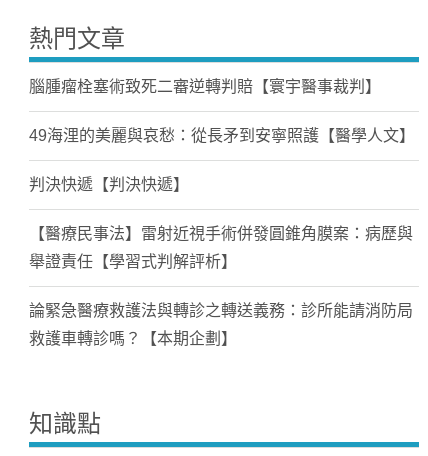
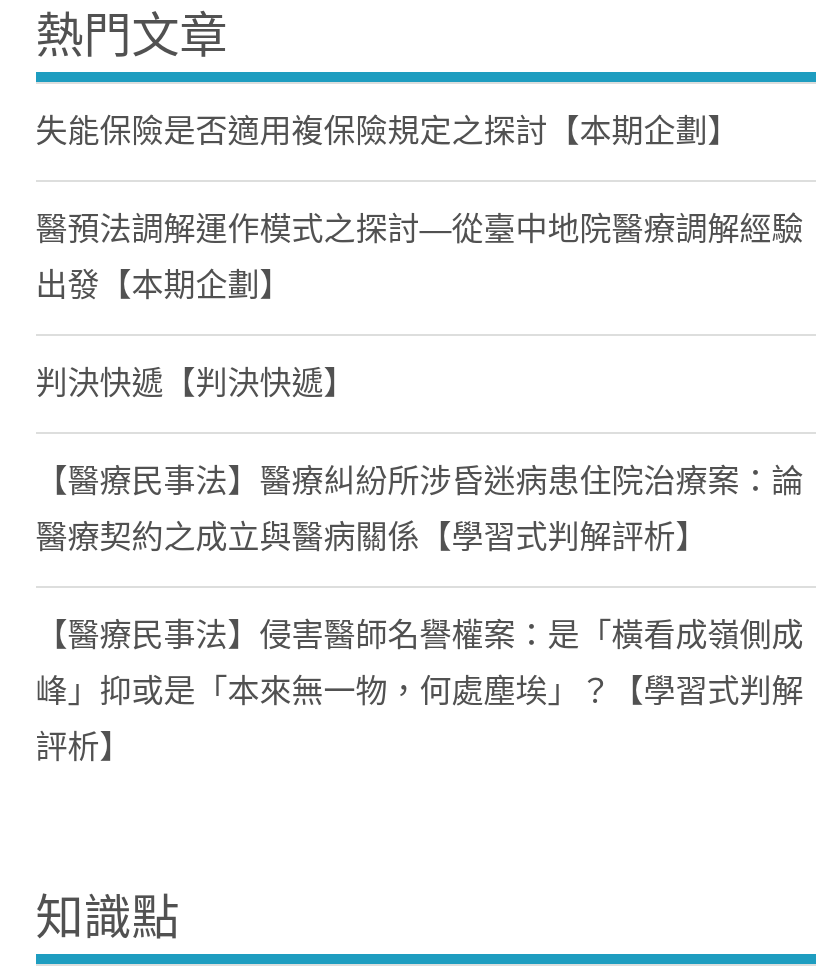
[29,78,415,144] 腦腫瘤栓塞術致死二審逆轉判賠【寰宇醫事裁判】 | 49海浬的美麗與哀愁：從長矛到安寧照護【醫學人文】 -> [36,114,804,302] 失能保險是否適用複保險規定之探討【本期企劃】 | 醫預法調解運作模式之探討—從臺中地院醫療調解經驗 | 出發【本期企劃】
[29,225,413,347] 【醫療民事法】雷射近視手術併發圓錐角膜案：病歷與 | 舉證責任【學習式判解評析】 | 論緊急醫療救護法與轉診之轉送義務：診所能請消防局 | 救護車轉診嗎？【本期企劃】 -> [36,464,804,764] 【醫療民事法】醫療糾紛所涉昏迷病患住院治療案：論 | 醫療契約之成立與醫病關係【學習式判解評析】 | 【醫療民事法】侵害醫師名譽權案：是「橫看成嶺側成 | 峰」抑或是「本來無一物，何處塵埃」？【學習式判解 | 評析】

